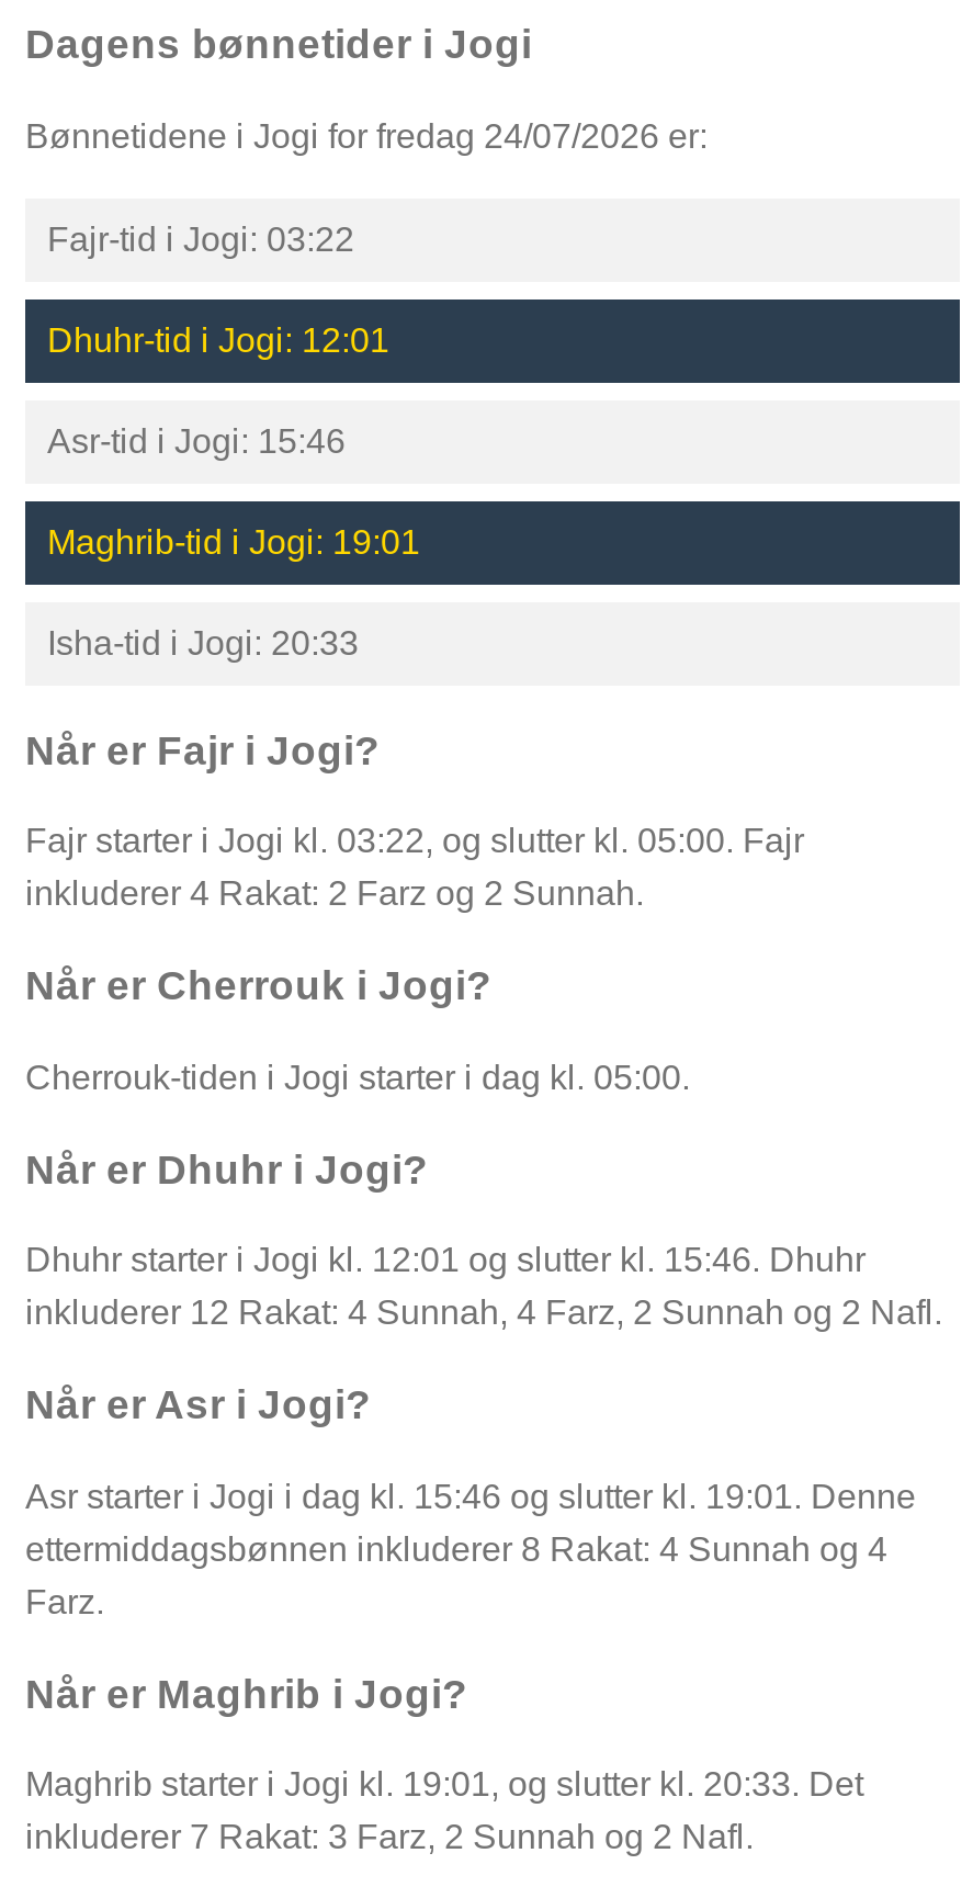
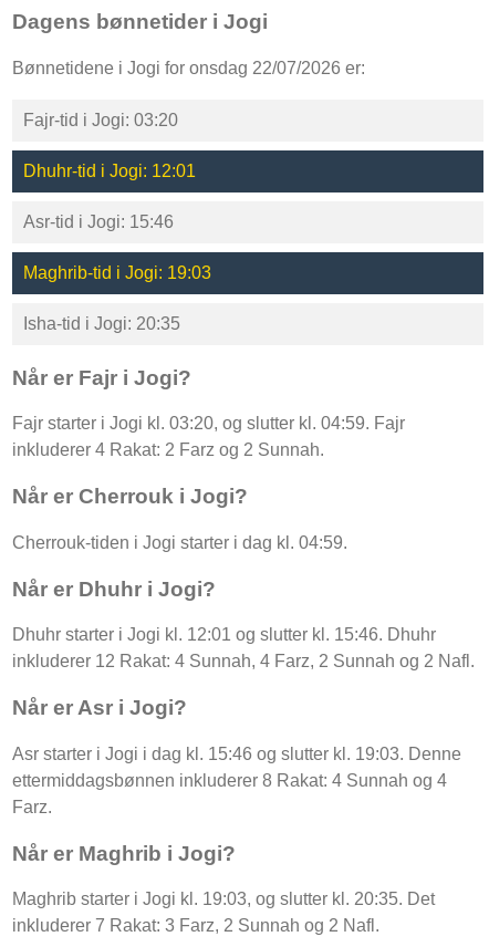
[25,117,708,155] Bønnetidene i Jogi for fredag 24/07/2026 er: -> [12,59,365,77] Bønnetidene i Jogi for onsdag 22/07/2026 er:
[47,221,354,258] Fajr-tid i Jogi: 03:22 -> [23,111,178,129] Fajr-tid i Jogi: 03:20
[47,523,420,561] Maghrib-tid i Jogi: 19:01 -> [23,263,211,282] Maghrib-tid i Jogi: 19:03
[47,624,359,662] Isha-tid i Jogi: 20:33 -> [23,314,180,333] Isha-tid i Jogi: 20:35
[25,823,804,860] Fajr starter i Jogi kl. 03:22, og slutter kl. 05:00. Fajr -> [12,414,405,433] Fajr starter i Jogi kl. 03:20, og slutter kl. 04:59. Fajr
[25,1058,690,1096] Cherrouk-tiden i Jogi starter i dag kl. 05:00. -> [12,533,347,552] Cherrouk-tiden i Jogi starter i dag kl. 04:59.
[25,1477,916,1515] Asr starter i Jogi i dag kl. 15:46 og slutter kl. 19:01. Denne -> [12,744,461,763] Asr starter i Jogi i dag kl. 15:46 og slutter kl. 19:03. Denne
[25,1766,863,1803] Maghrib starter i Jogi kl. 19:01, og slutter kl. 20:33. Det -> [12,890,435,909] Maghrib starter i Jogi kl. 19:03, og slutter kl. 20:35. Det

